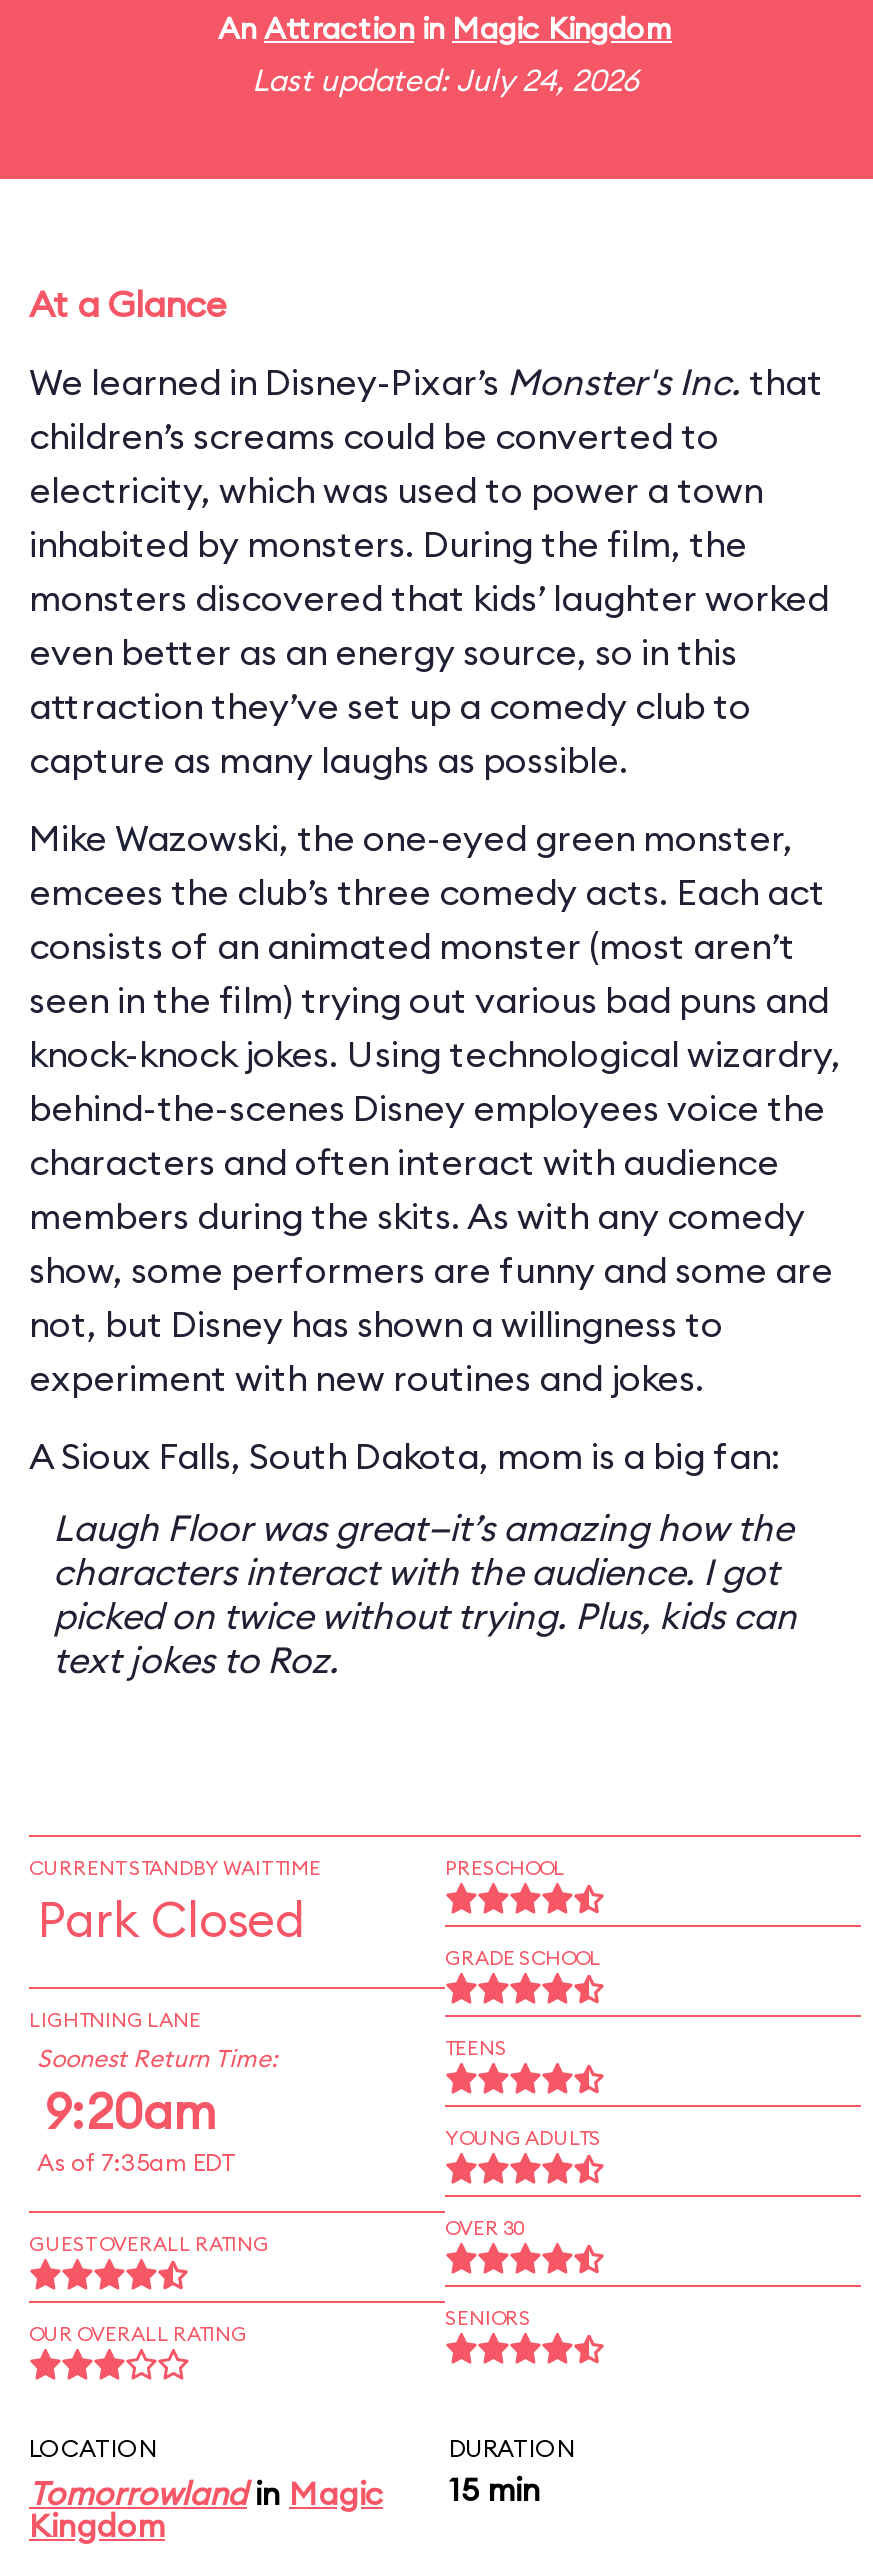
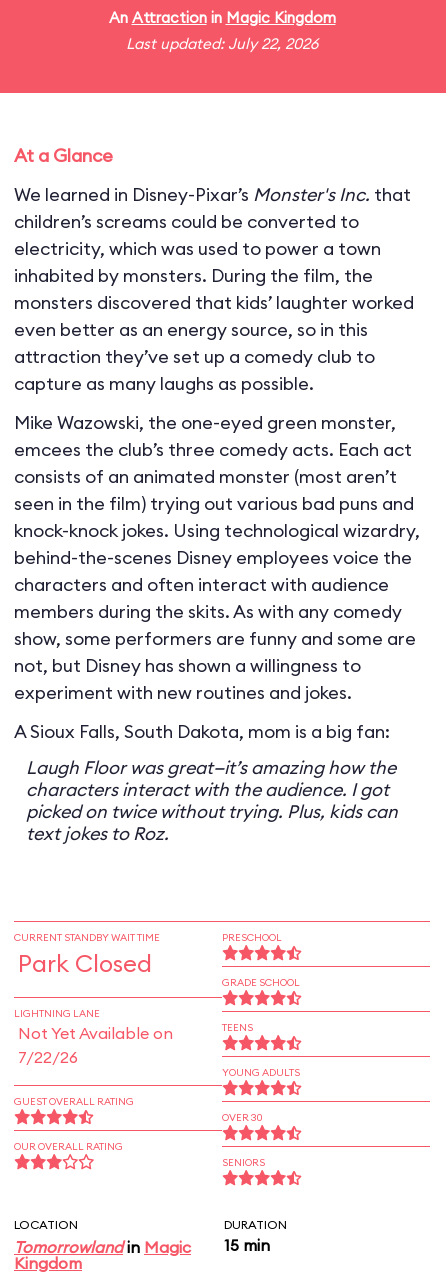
[252,61,638,99] Last updated: July 24, 2026 -> [126,34,318,53] Last updated: July 22, 2026
[37,2043,277,2177] Soonest Return Time: | 9:20am | As of 7:35am EDT -> [18,1023,173,1067] Not Yet Available on | 7/22/26
moved [29,2231,269,2347] -> [14,1095,134,1153]: GUEST OVERALL RATING | OUR OVERALL RATING

